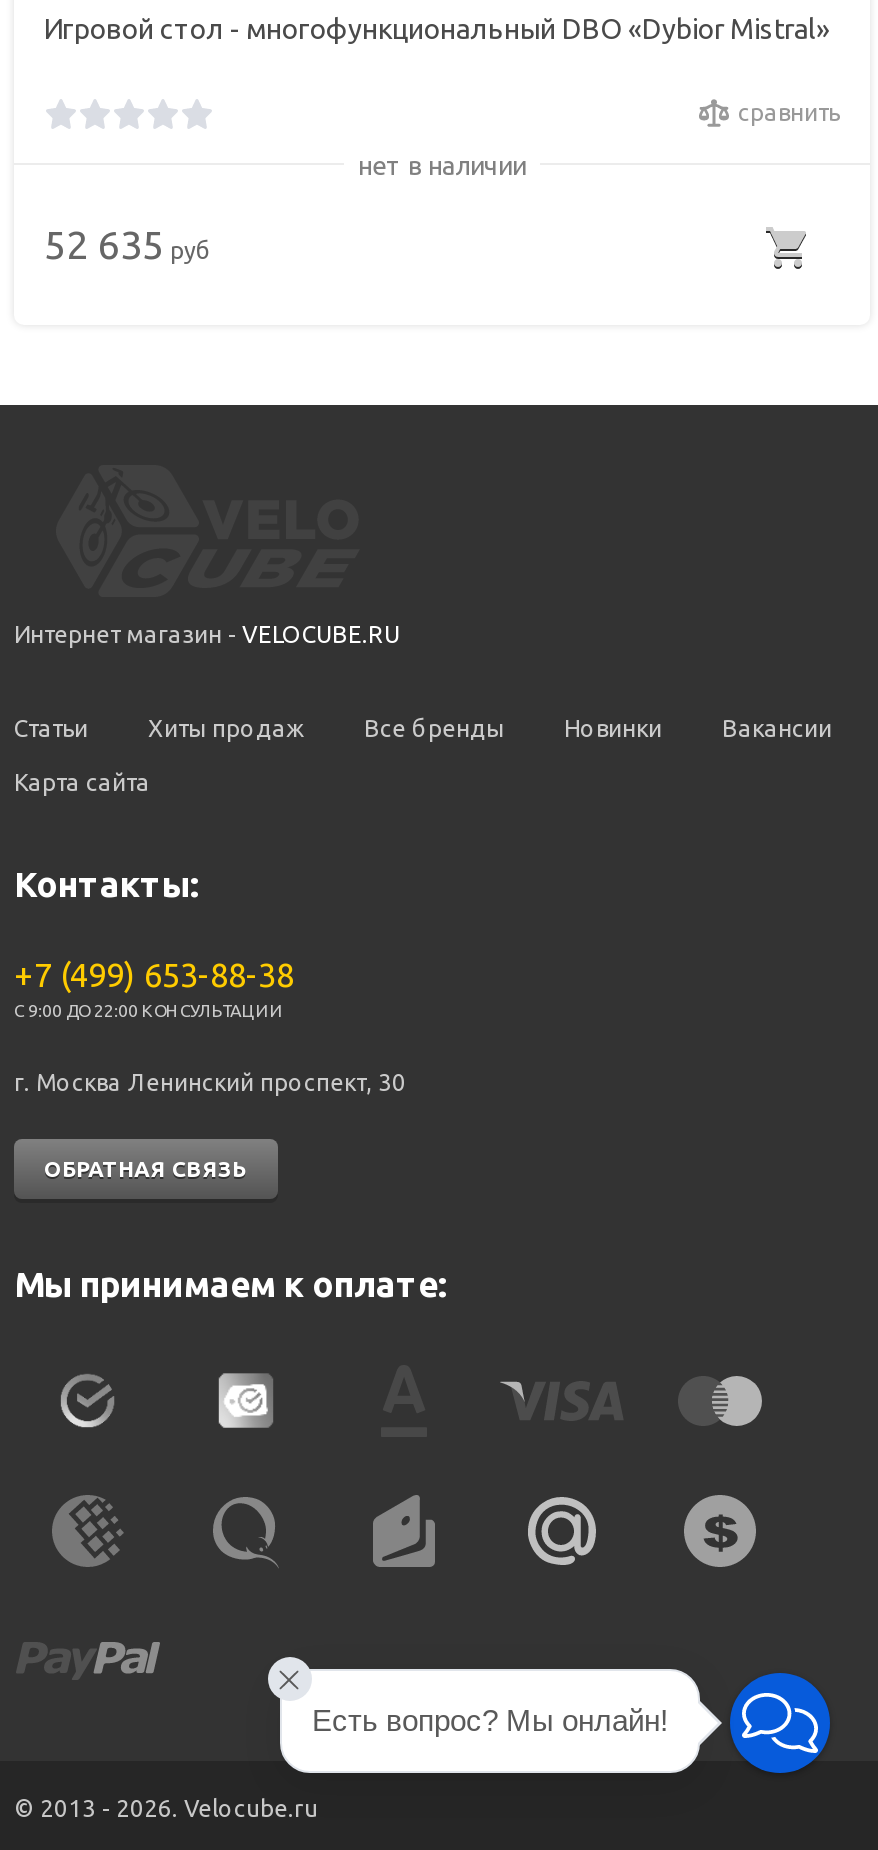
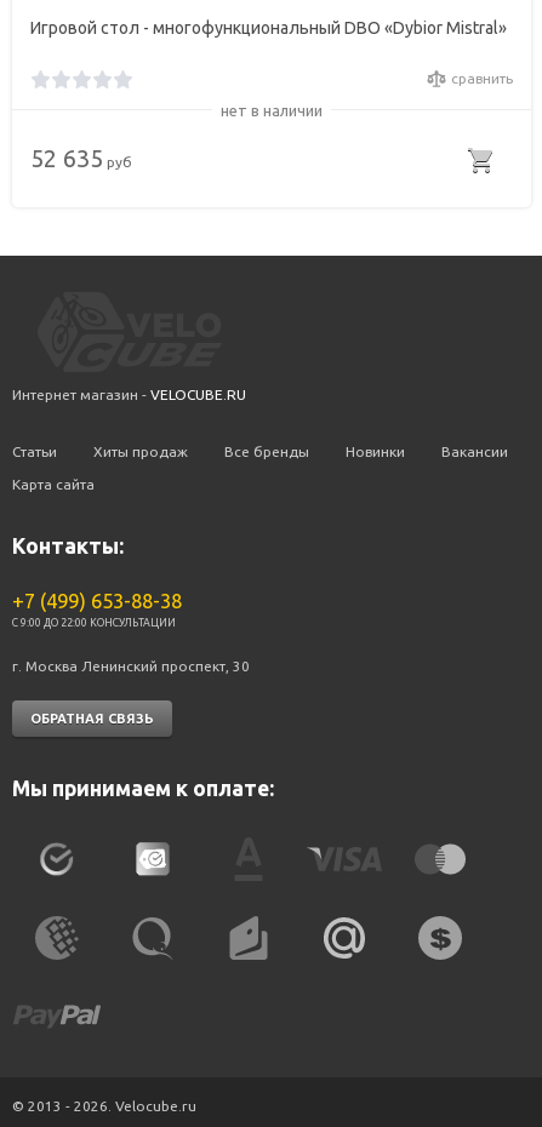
[266,1655,832,1775] [image] | Есть вопрос? Мы онлайн! -> none

